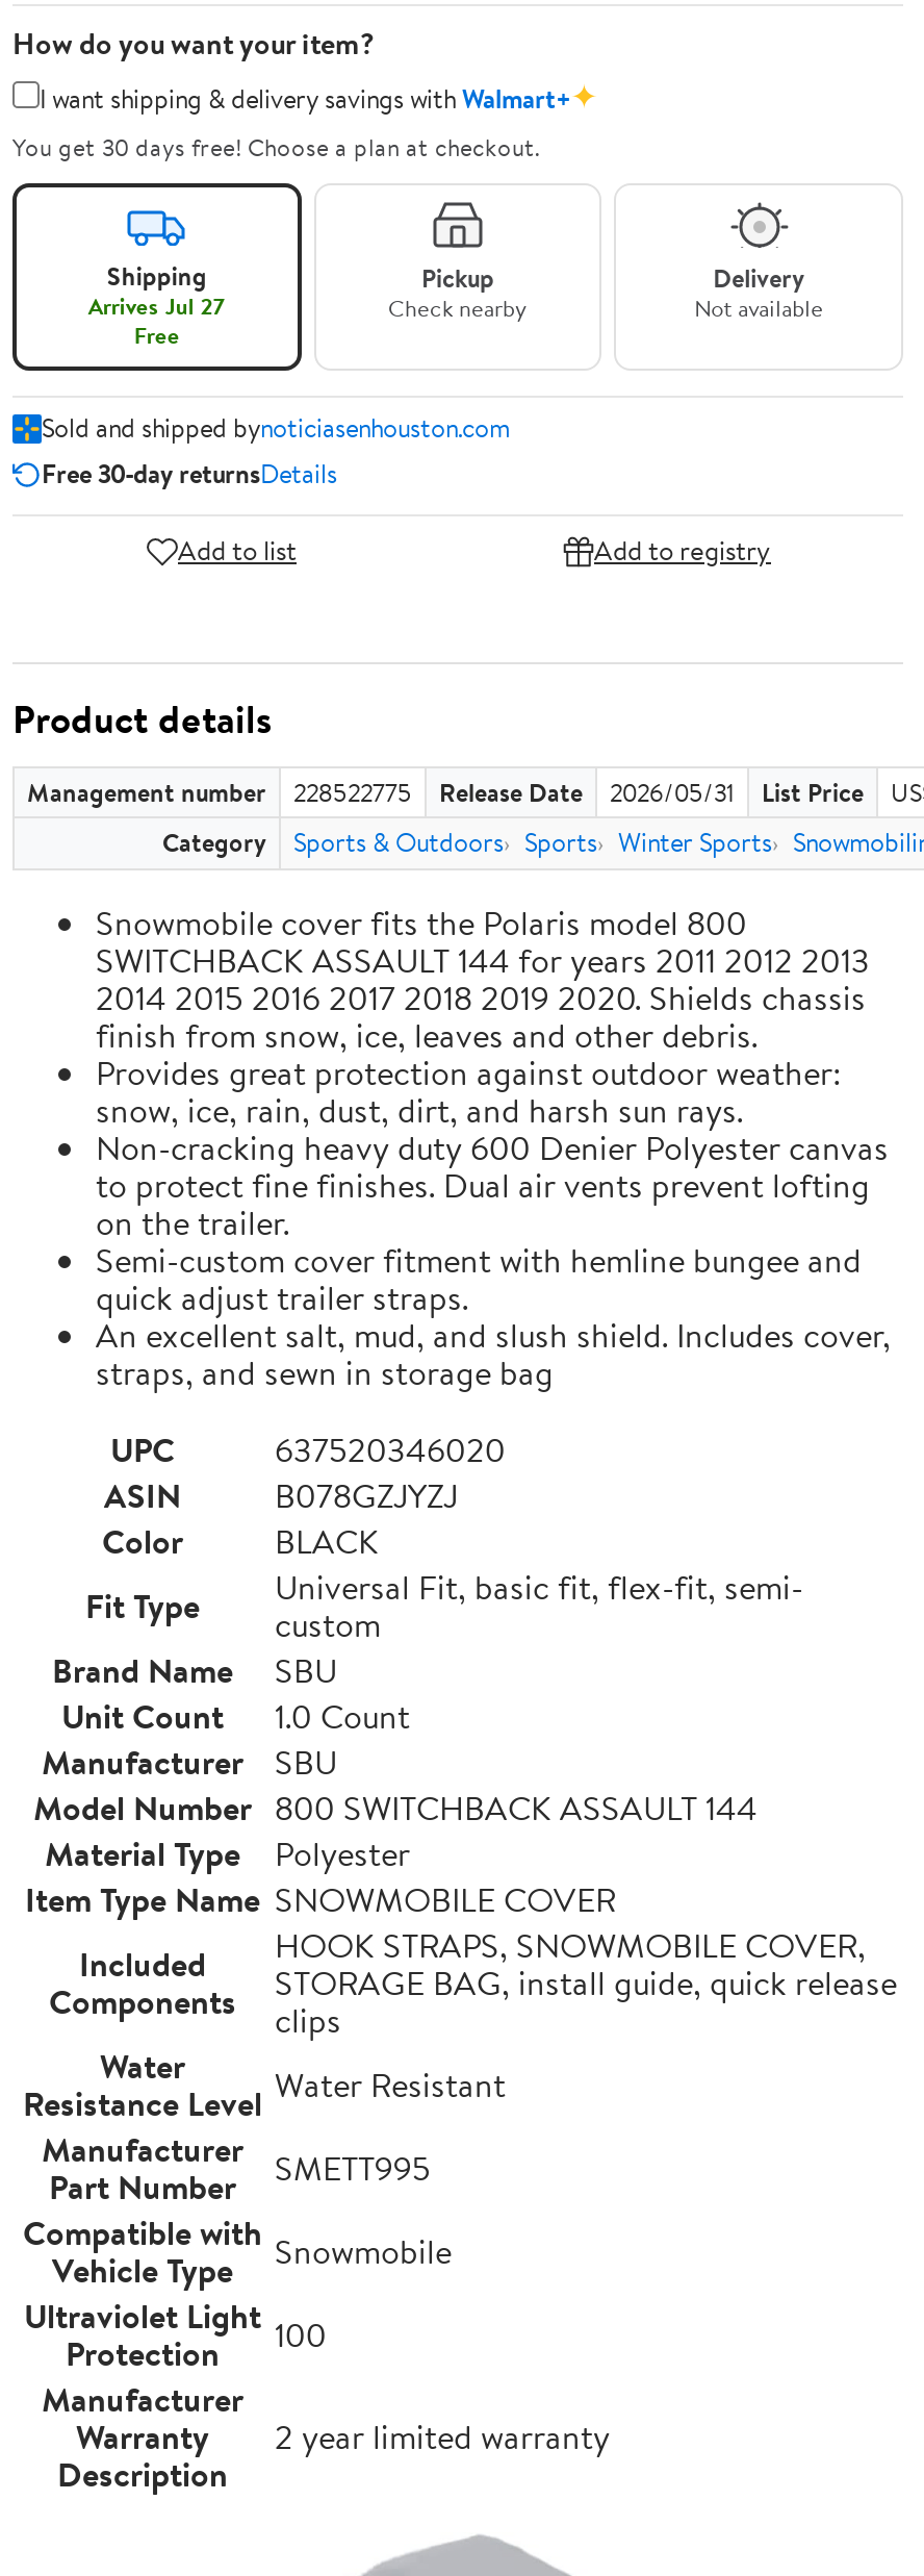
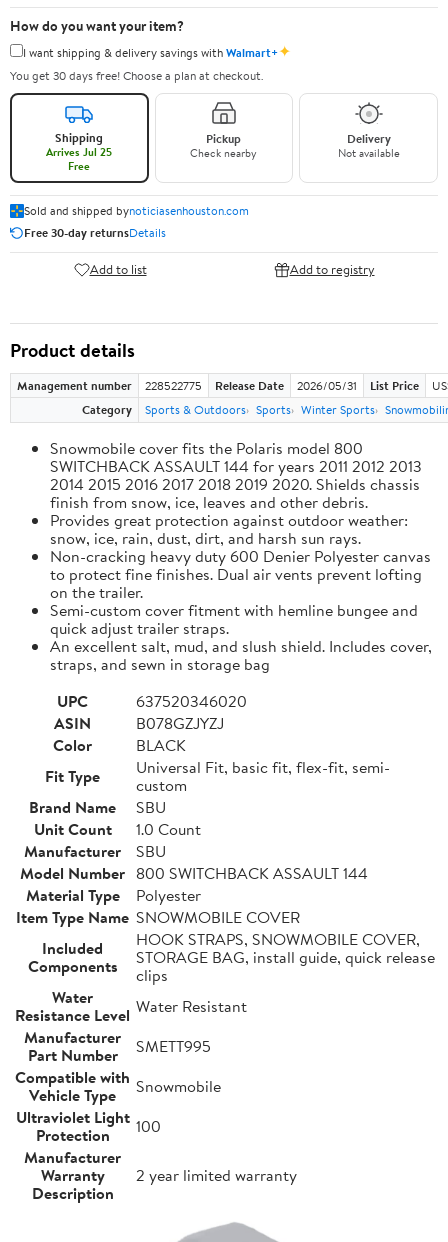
[88,289,225,323] Arrives Jul 27 -> [46,144,112,160] Arrives Jul 25

